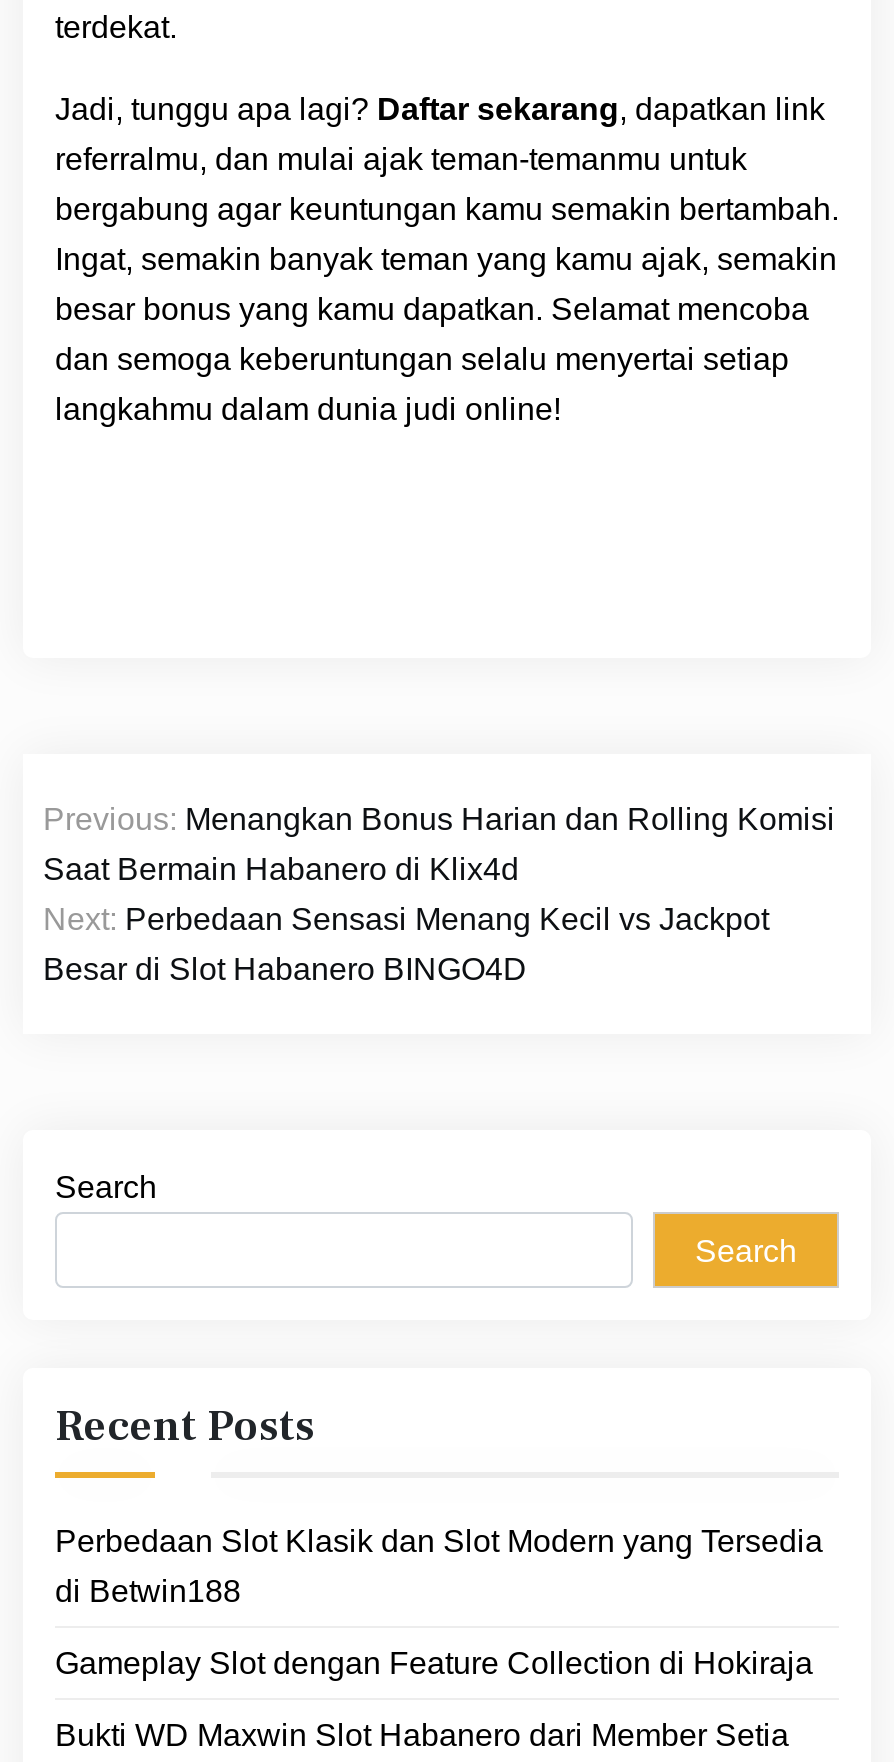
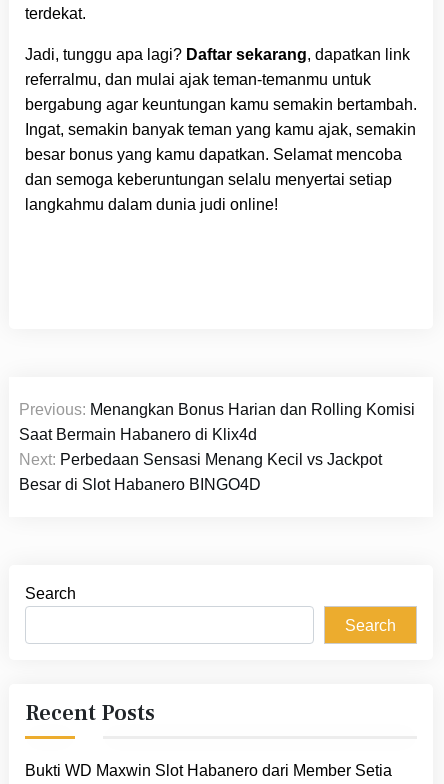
[55,1524,823,1680] Perbedaan Slot Klasik dan Slot Modern yang Tersedia | di Betwin188 | Gameplay Slot dengan Feature Collection di Hokiraja -> none

